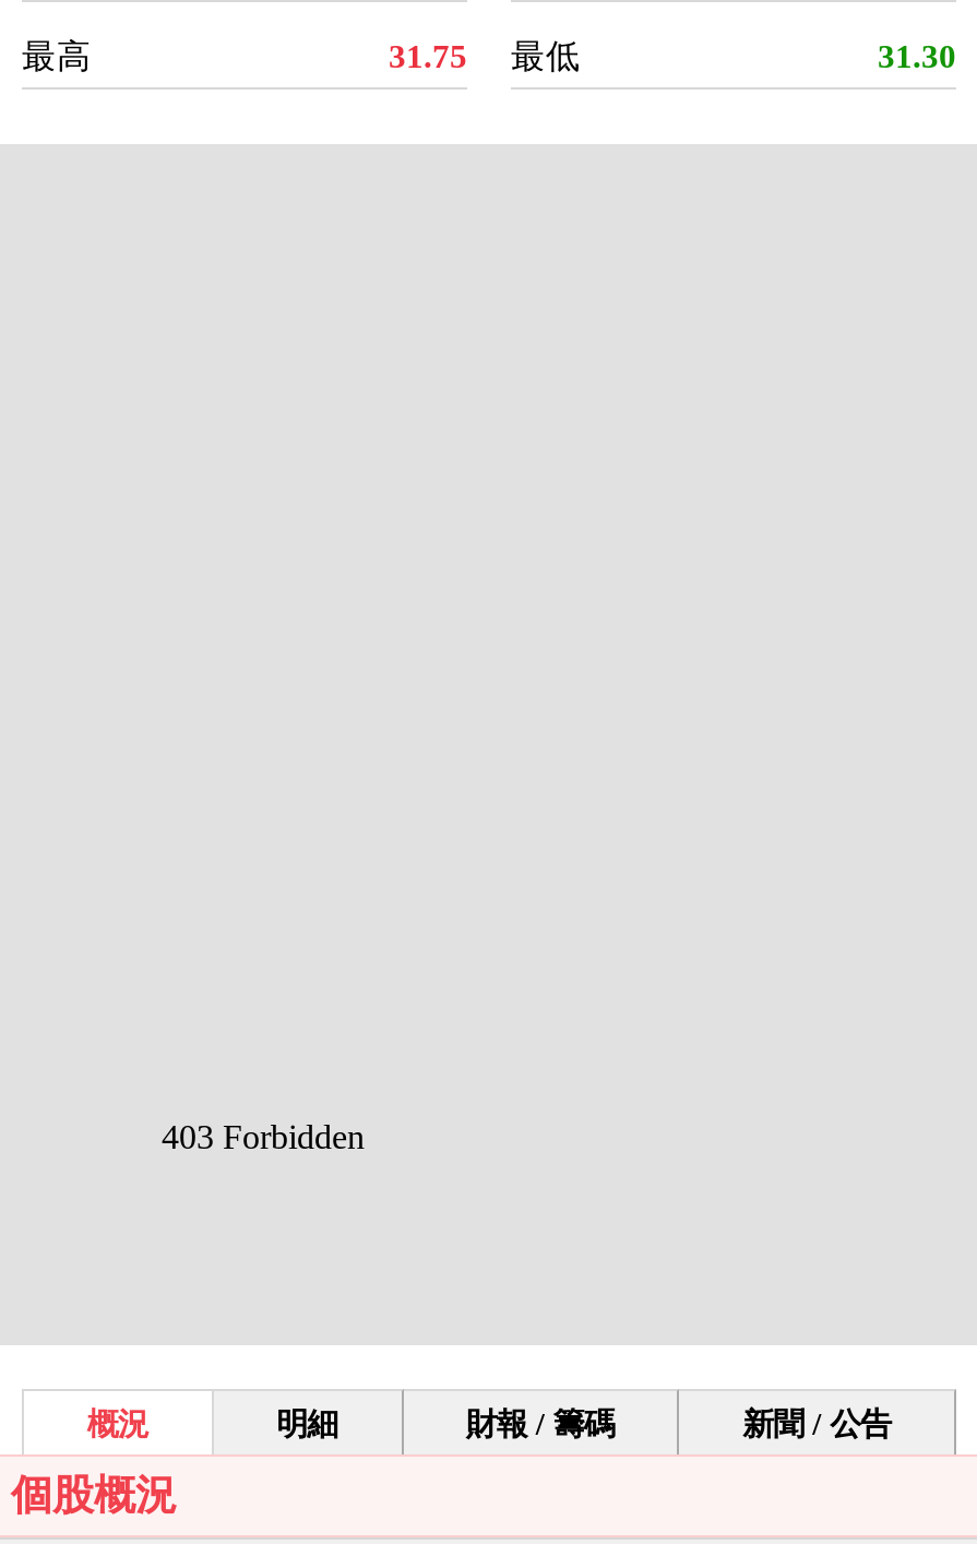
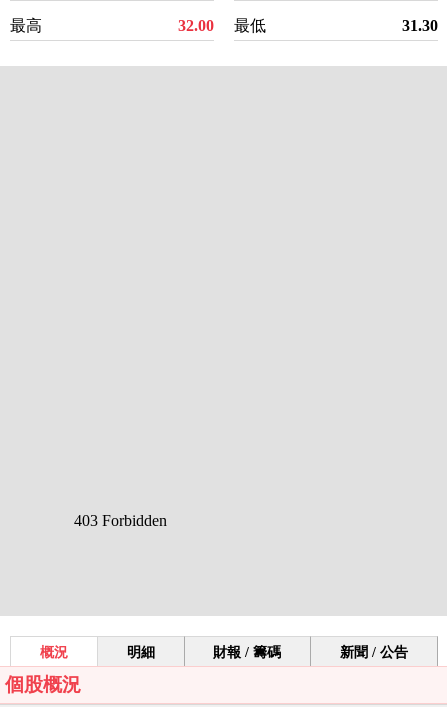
[389,37,581,74] 31.75 最低 -> [178,17,266,34] 32.00 最低

